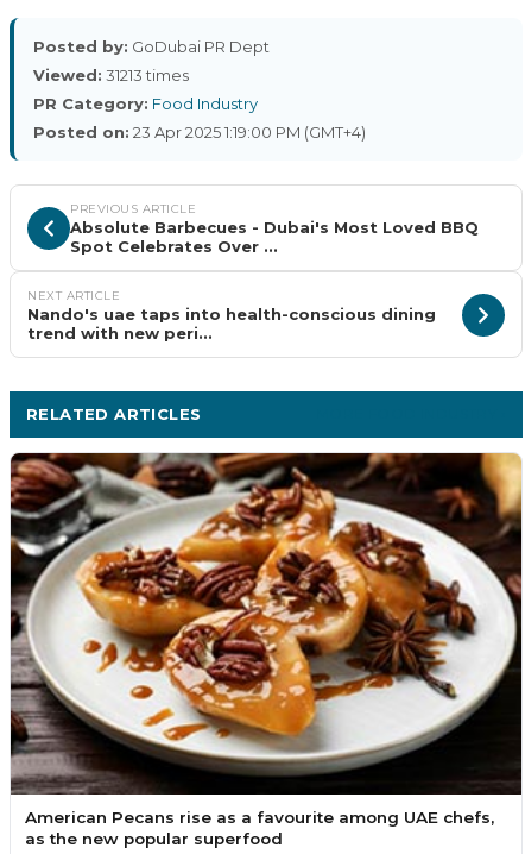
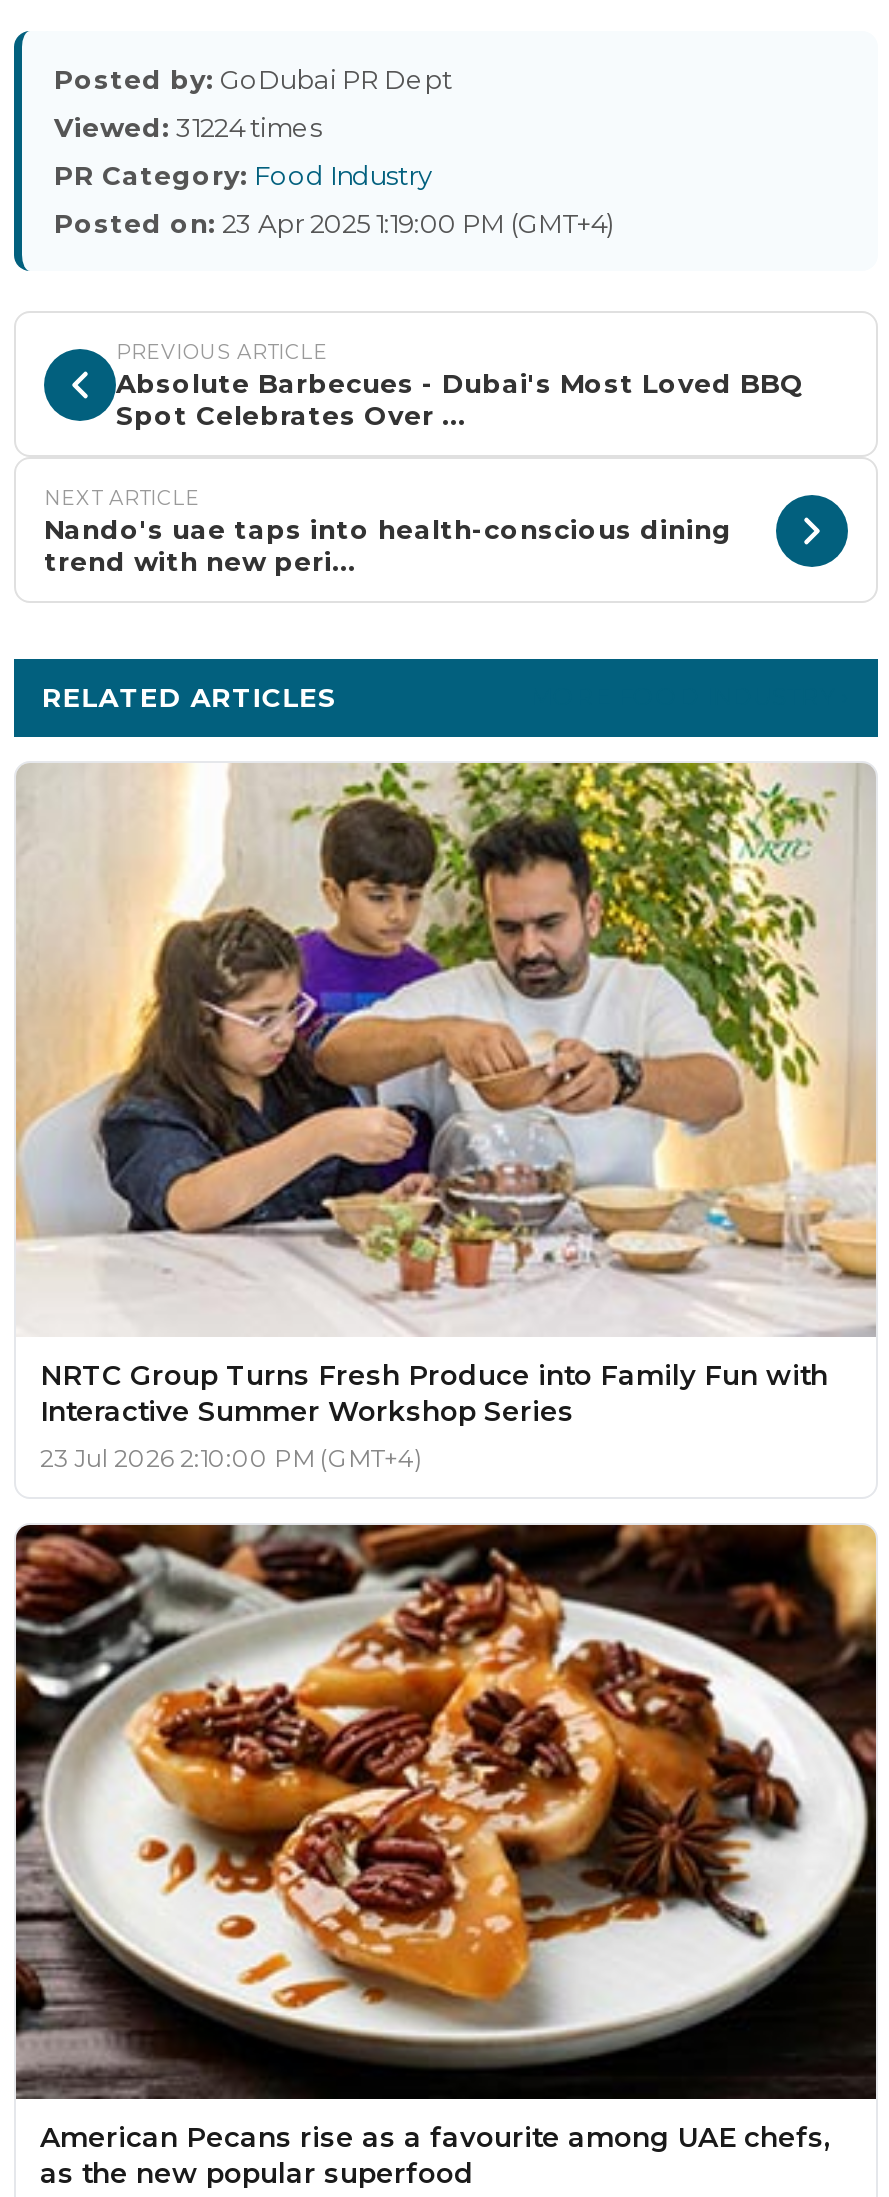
[33,66,189,85] Viewed: 31213 times -> [54,112,322,144] Viewed: 31224 times
none -> [14,761,878,1473] [image] | NRTC Group Turns Fresh Produce into Family Fun with | Interactive Summer Workshop Series | 23 Jul 2026 2:10:00 PM (GMT+4)

